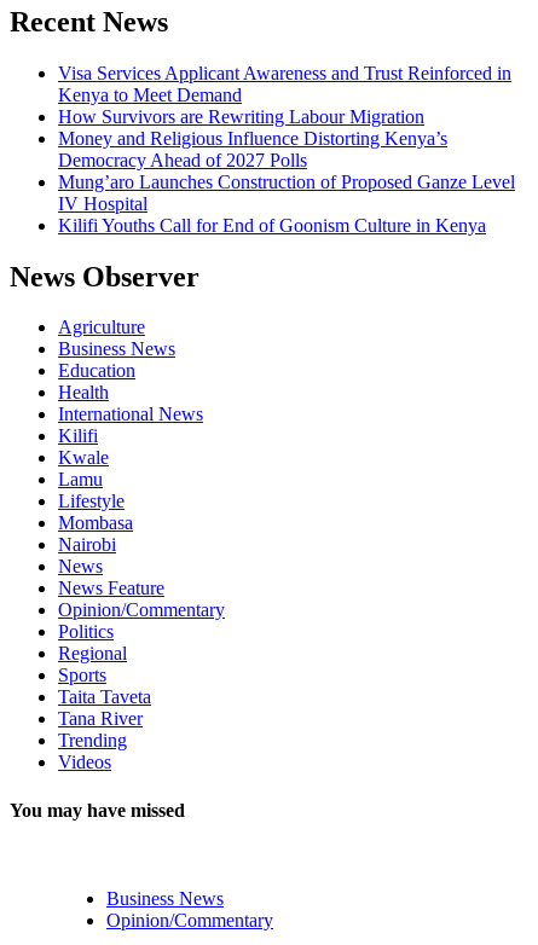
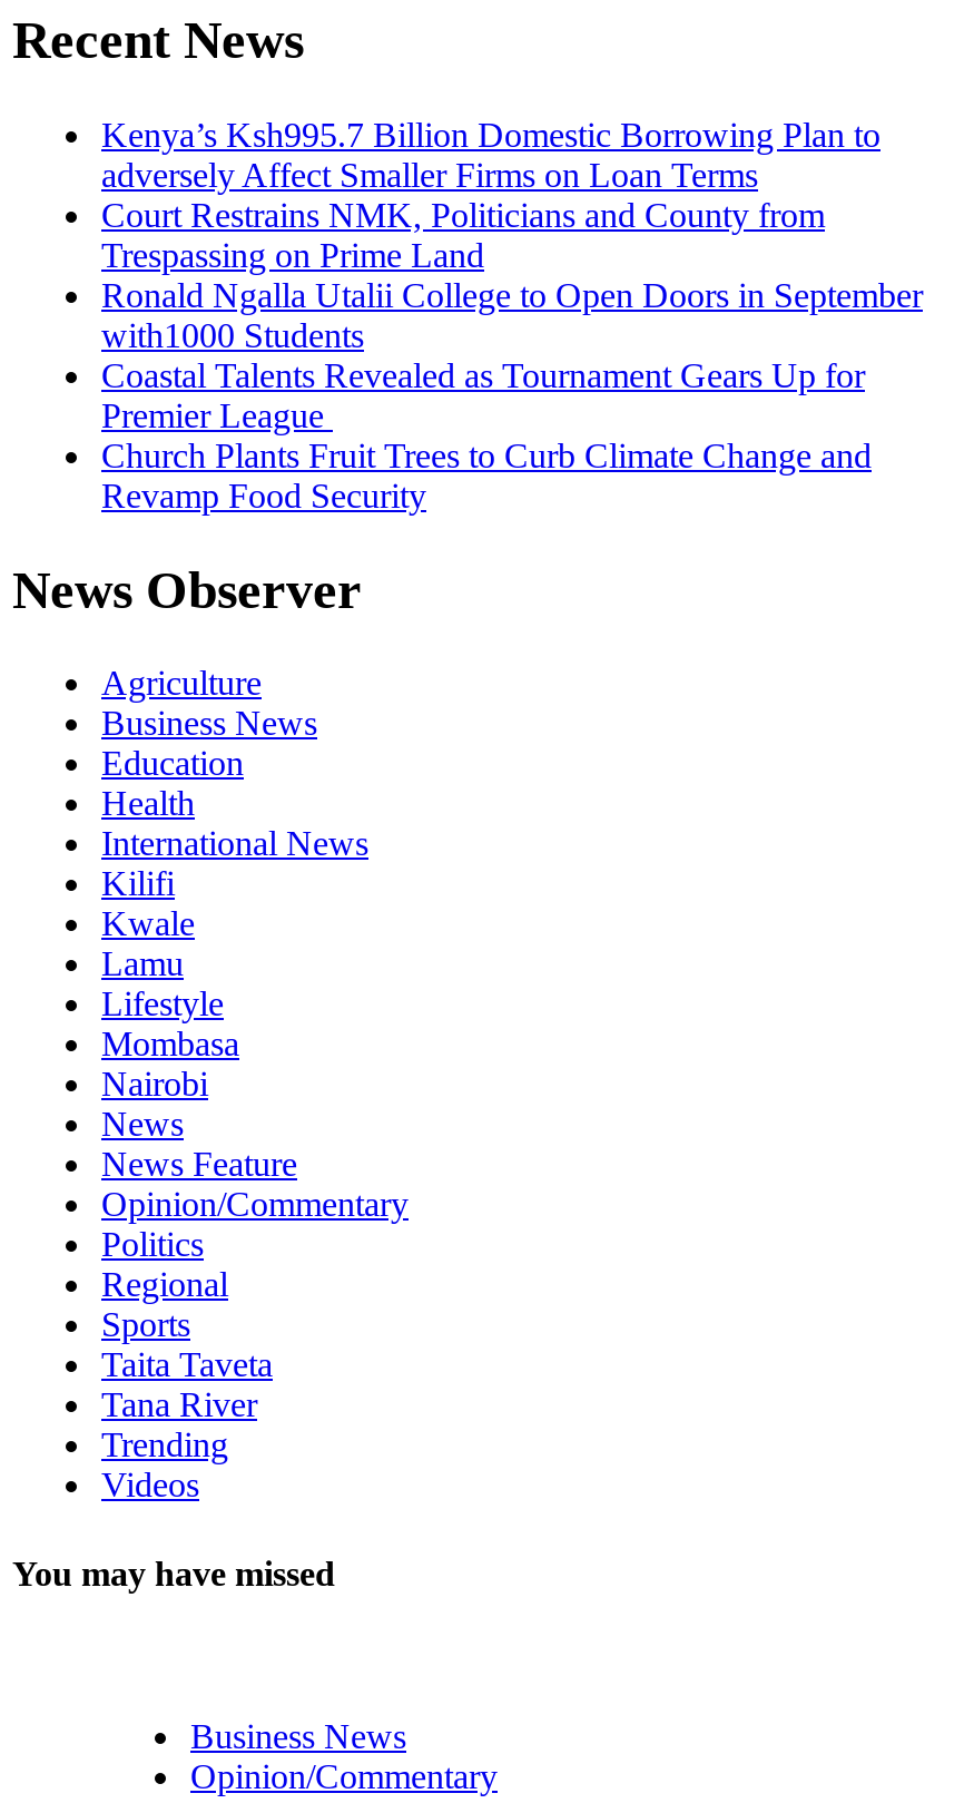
[58,62,515,235] Visa Services Applicant Awareness and Trust Reinforced in | Kenya to Meet Demand | How Survivors are Rewriting Labour Migration | Money and Religious Influence Distorting Kenya’s | Democracy Ahead of 2027 Polls | Mung’aro Launches Construction of Proposed Ganze Level | IV Hospital | Kilifi Youths Call for End of Goonism Culture in Kenya -> [101,115,923,514] Kenya’s Ksh995.7 Billion Domestic Borrowing Plan to | adversely Affect Smaller Firms on Loan Terms | Court Restrains NMK, Politicians and County from | Trespassing on Prime Land | Ronald Ngalla Utalii College to Open Doors in September | with1000 Students | Coastal Talents Revealed as Tournament Gears Up for | Premier League | Church Plants Fruit Trees to Curb Climate Change and | Revamp Food Security

